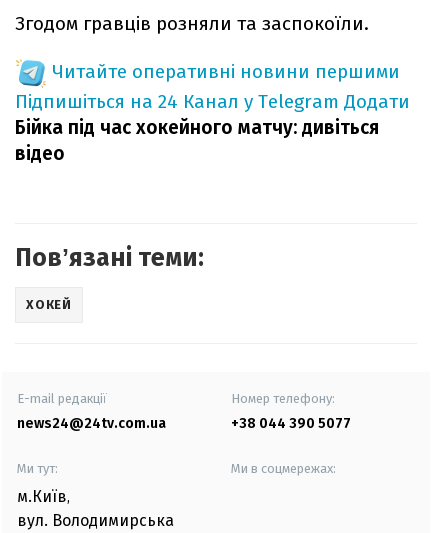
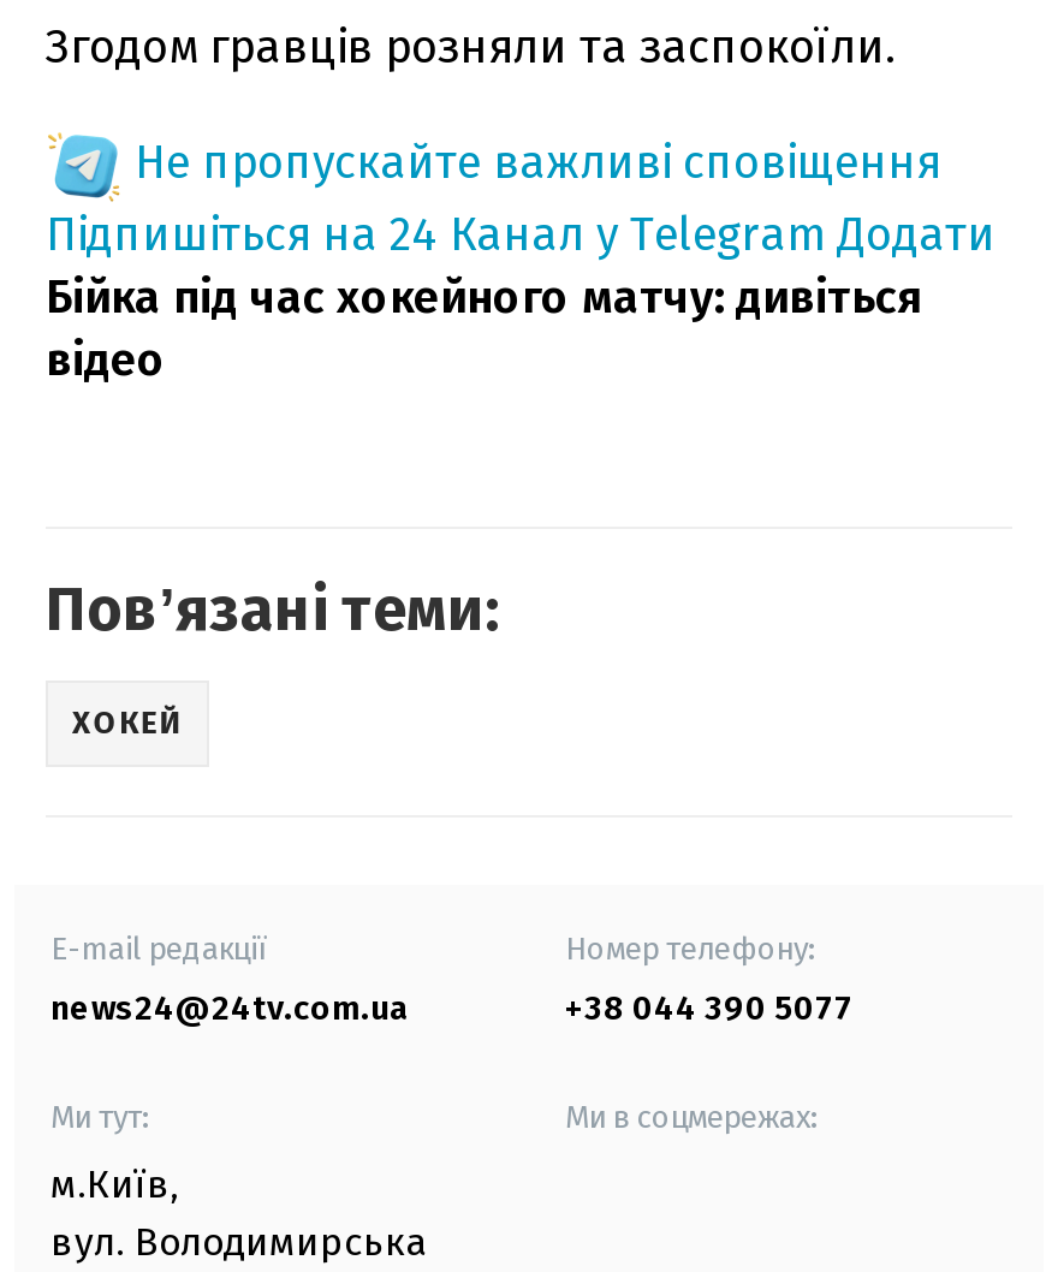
[52,60,400,83] Читайте оперативні новини першими -> [135,134,940,189] Не пропускайте важливі сповіщення

